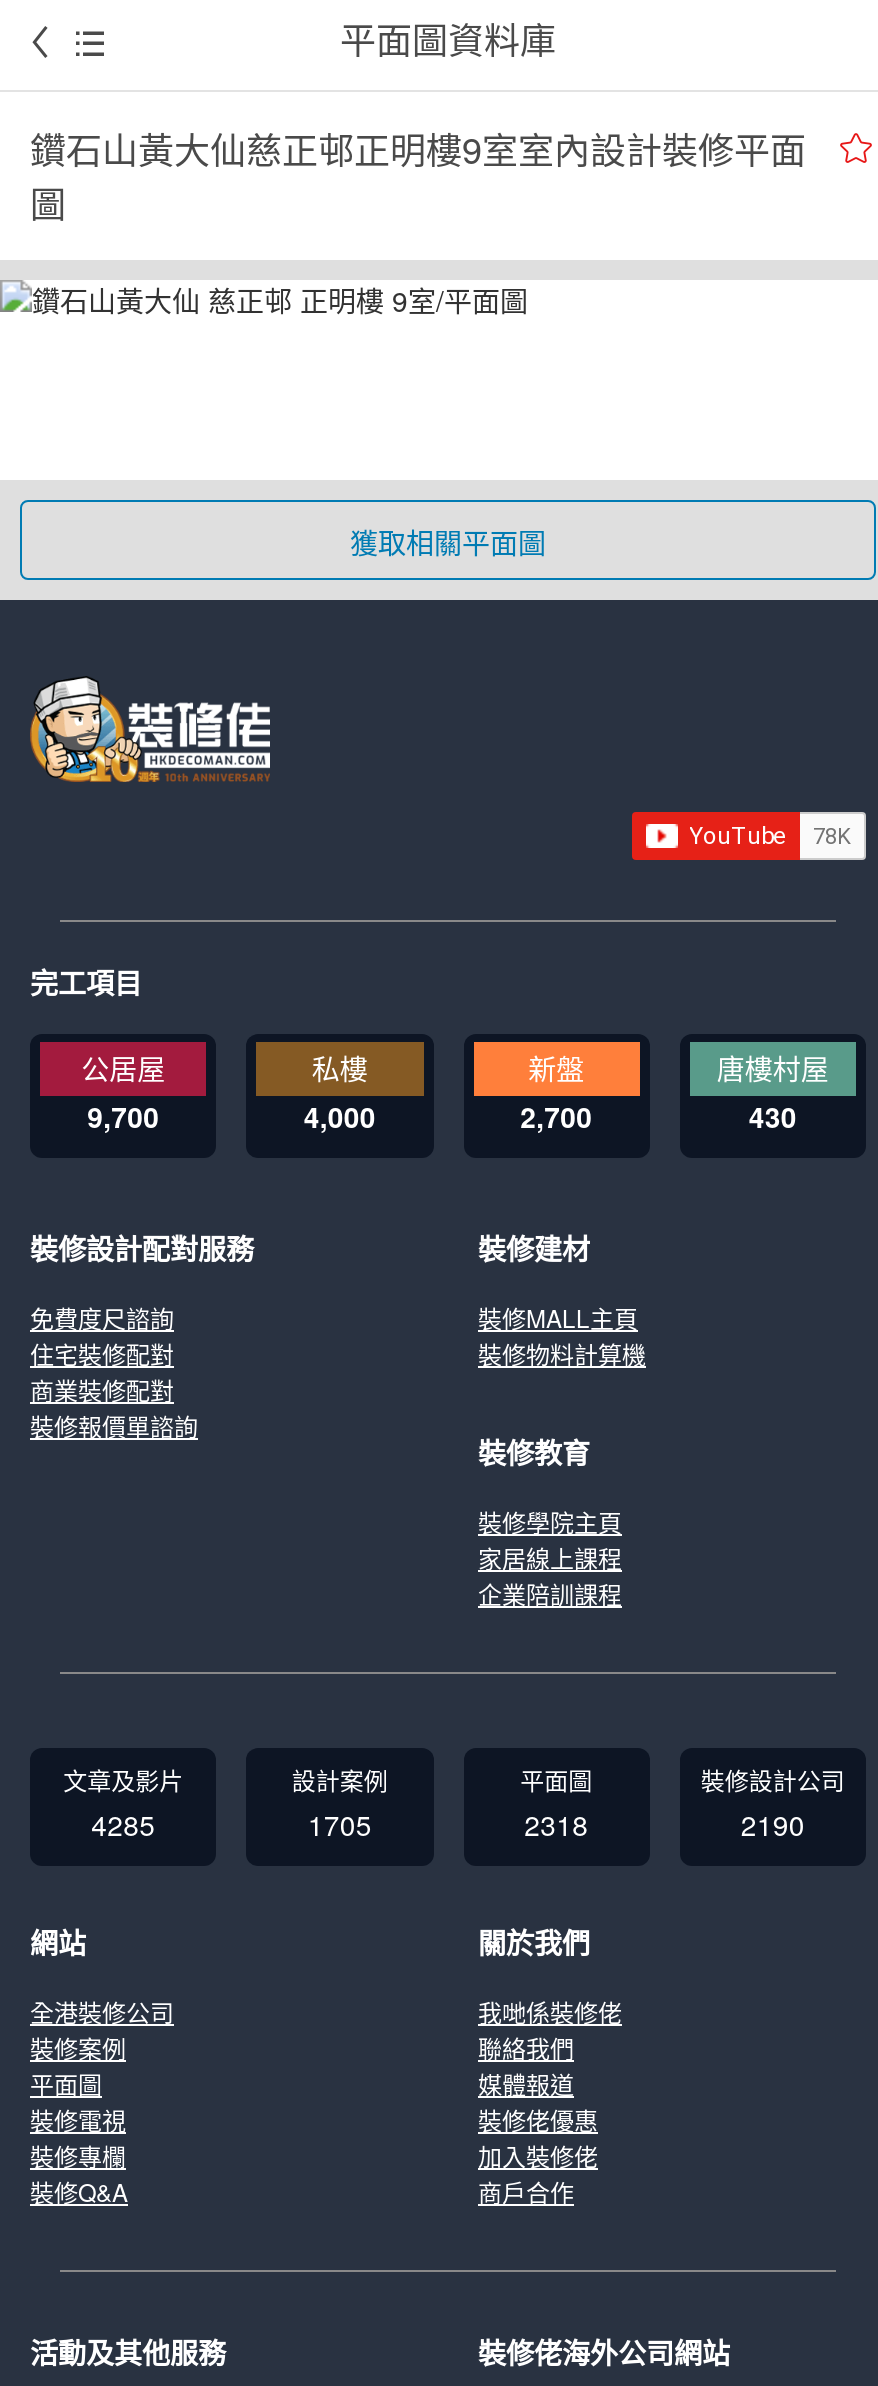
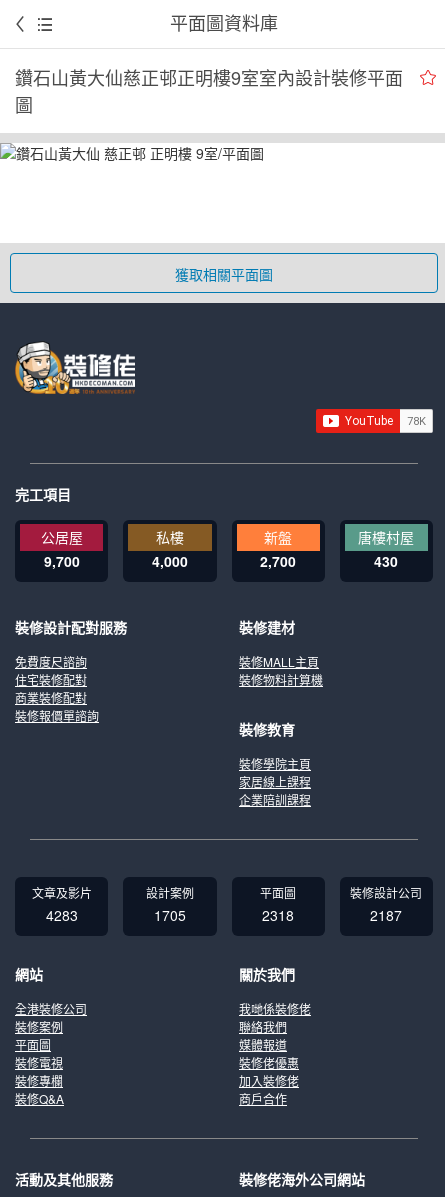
[91,1804,155,1844] 4285 -> [46,905,78,925] 4283
[741,1804,805,1844] 2190 -> [370,905,402,925] 2187

